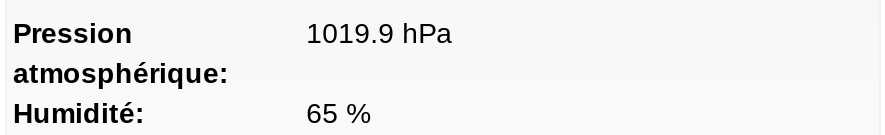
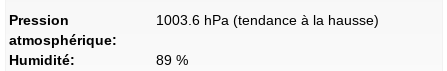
[306,17,452,49] 1019.9 hPa -> [156,12,379,28] 1003.6 hPa (tendance à la hausse)
[306,97,370,129] 65 % -> [156,52,188,68] 89 %

